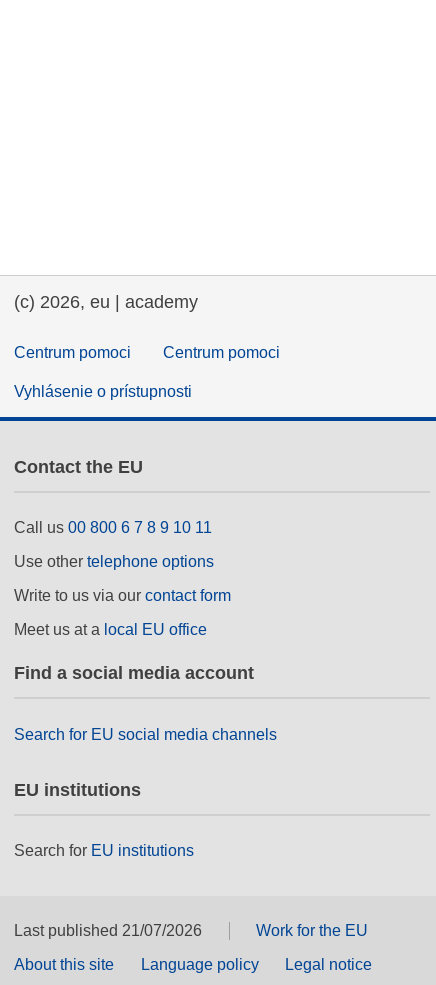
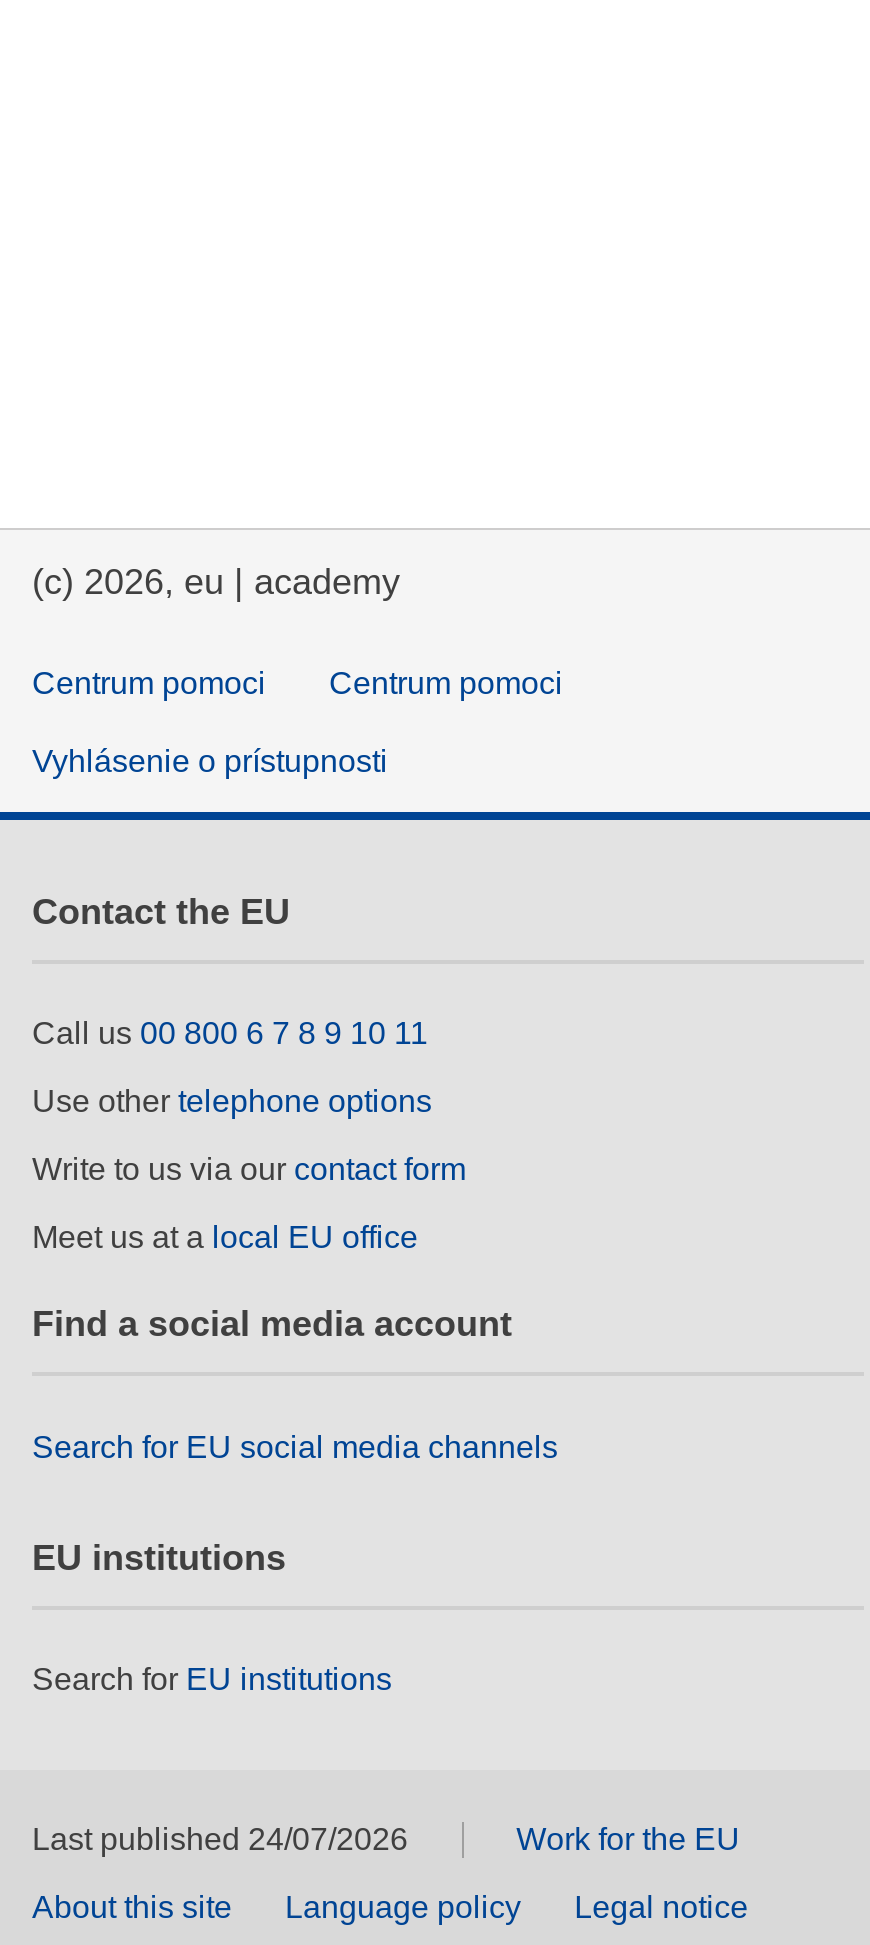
[14,922,202,939] Last published 21/07/2026 -> [32,1823,408,1857] Last published 24/07/2026

